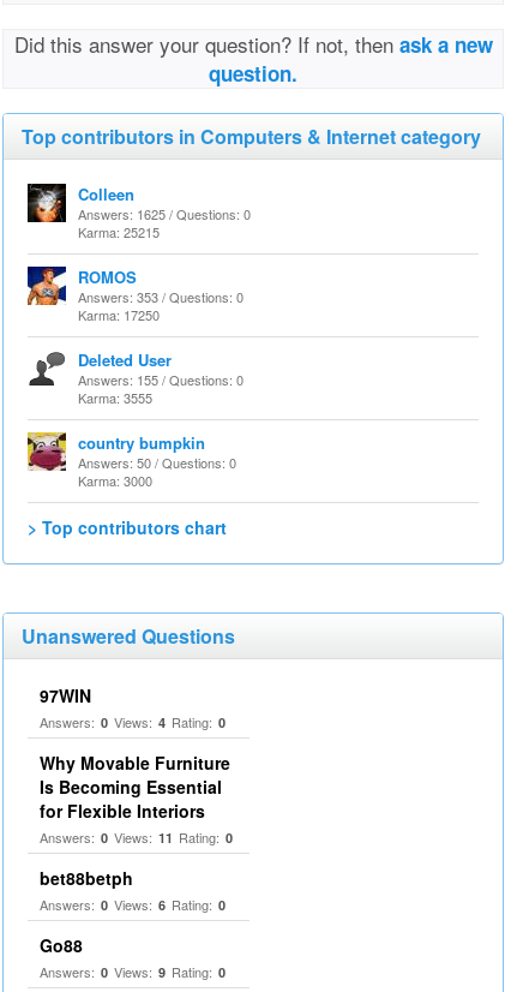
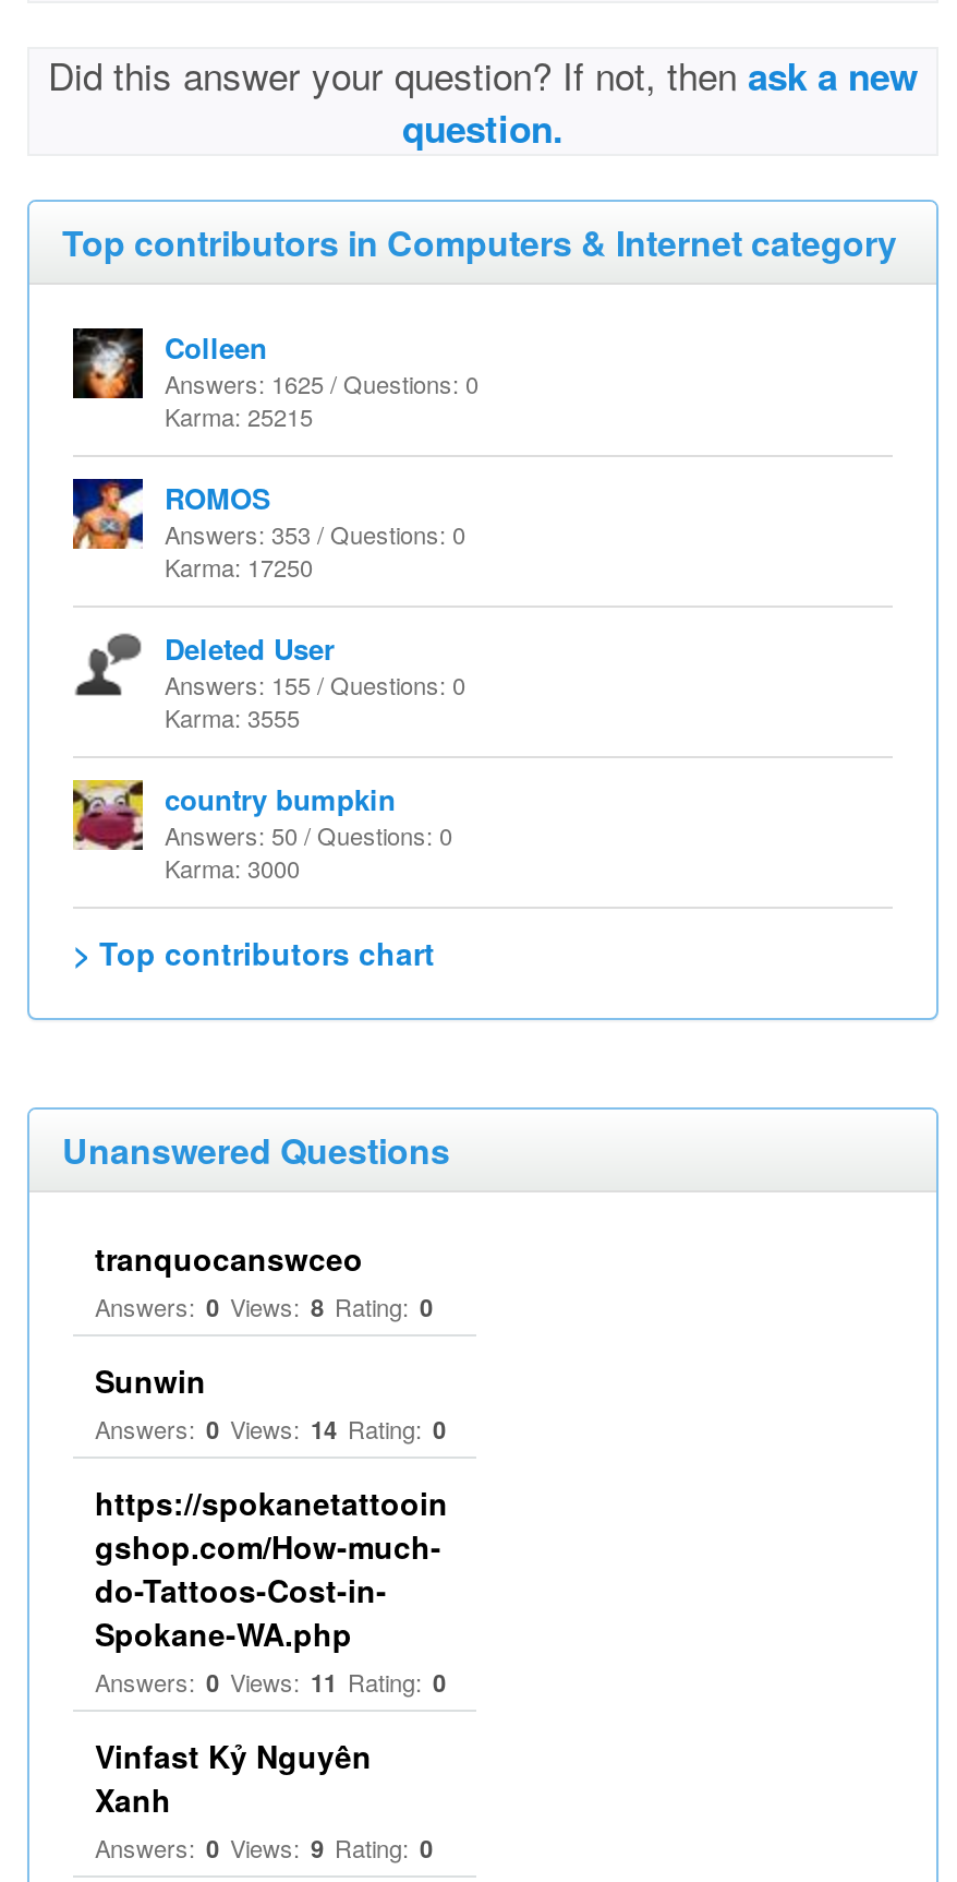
[40,683,230,823] 97WIN | Answers: 0 Views: 4 Rating: 0 | Why Movable Furniture | Is Becoming Essential | for Flexible Interiors -> [95,1236,448,1655] tranquocanswceo | Answers: 0 Views: 8 Rating: 0 | Sunwin | Answers: 0 Views: 14 Rating: 0 | https://spokanetattooin | gshop.com/How-much- | do-Tattoos-Cost-in- | Spokane-WA.php
moved [40,827,233,847] -> [95,1664,446,1699]: Answers: 0 Views: 11 Rating: 0
[40,866,226,957] bet88betph | Answers: 0 Views: 6 Rating: 0 | Go88 -> [95,1734,372,1821] Vinfast Kỷ Nguyên | Xanh

